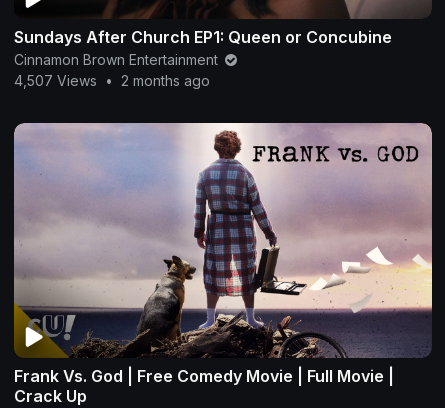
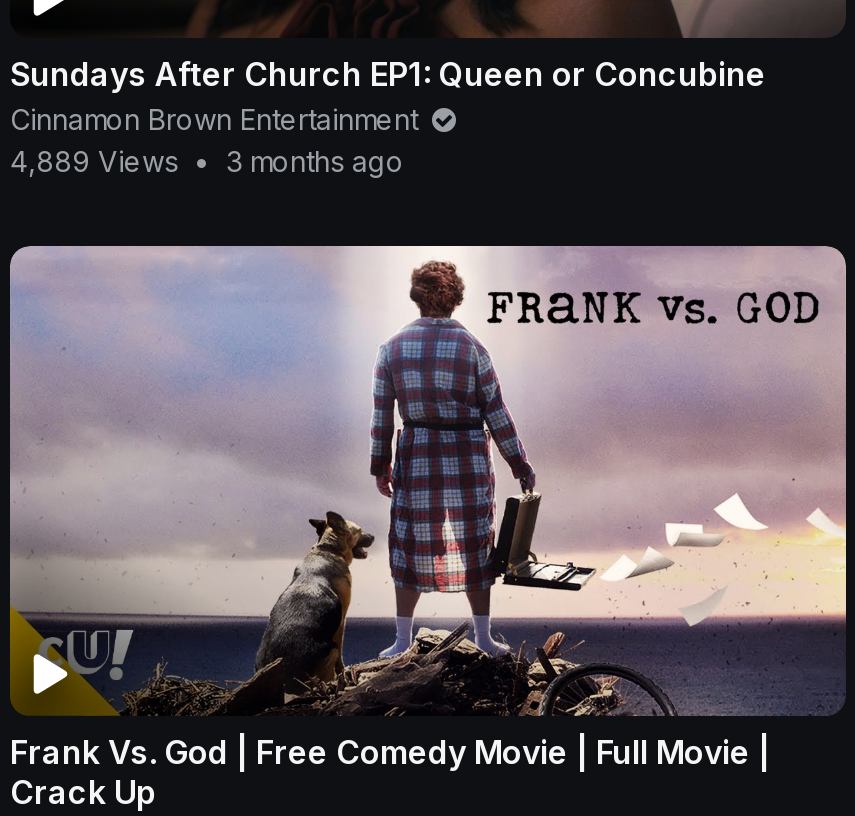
[14,72,210,89] 4,507 Views • 2 months ago -> [10,144,404,178] 4,889 Views • 3 months ago

